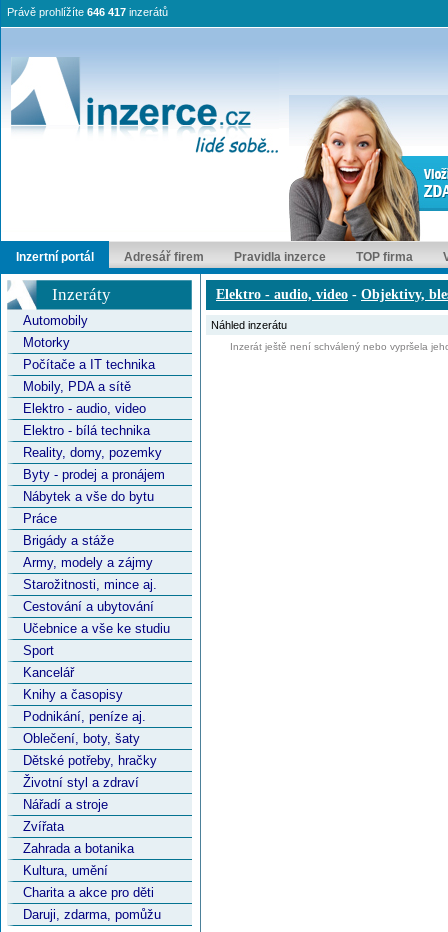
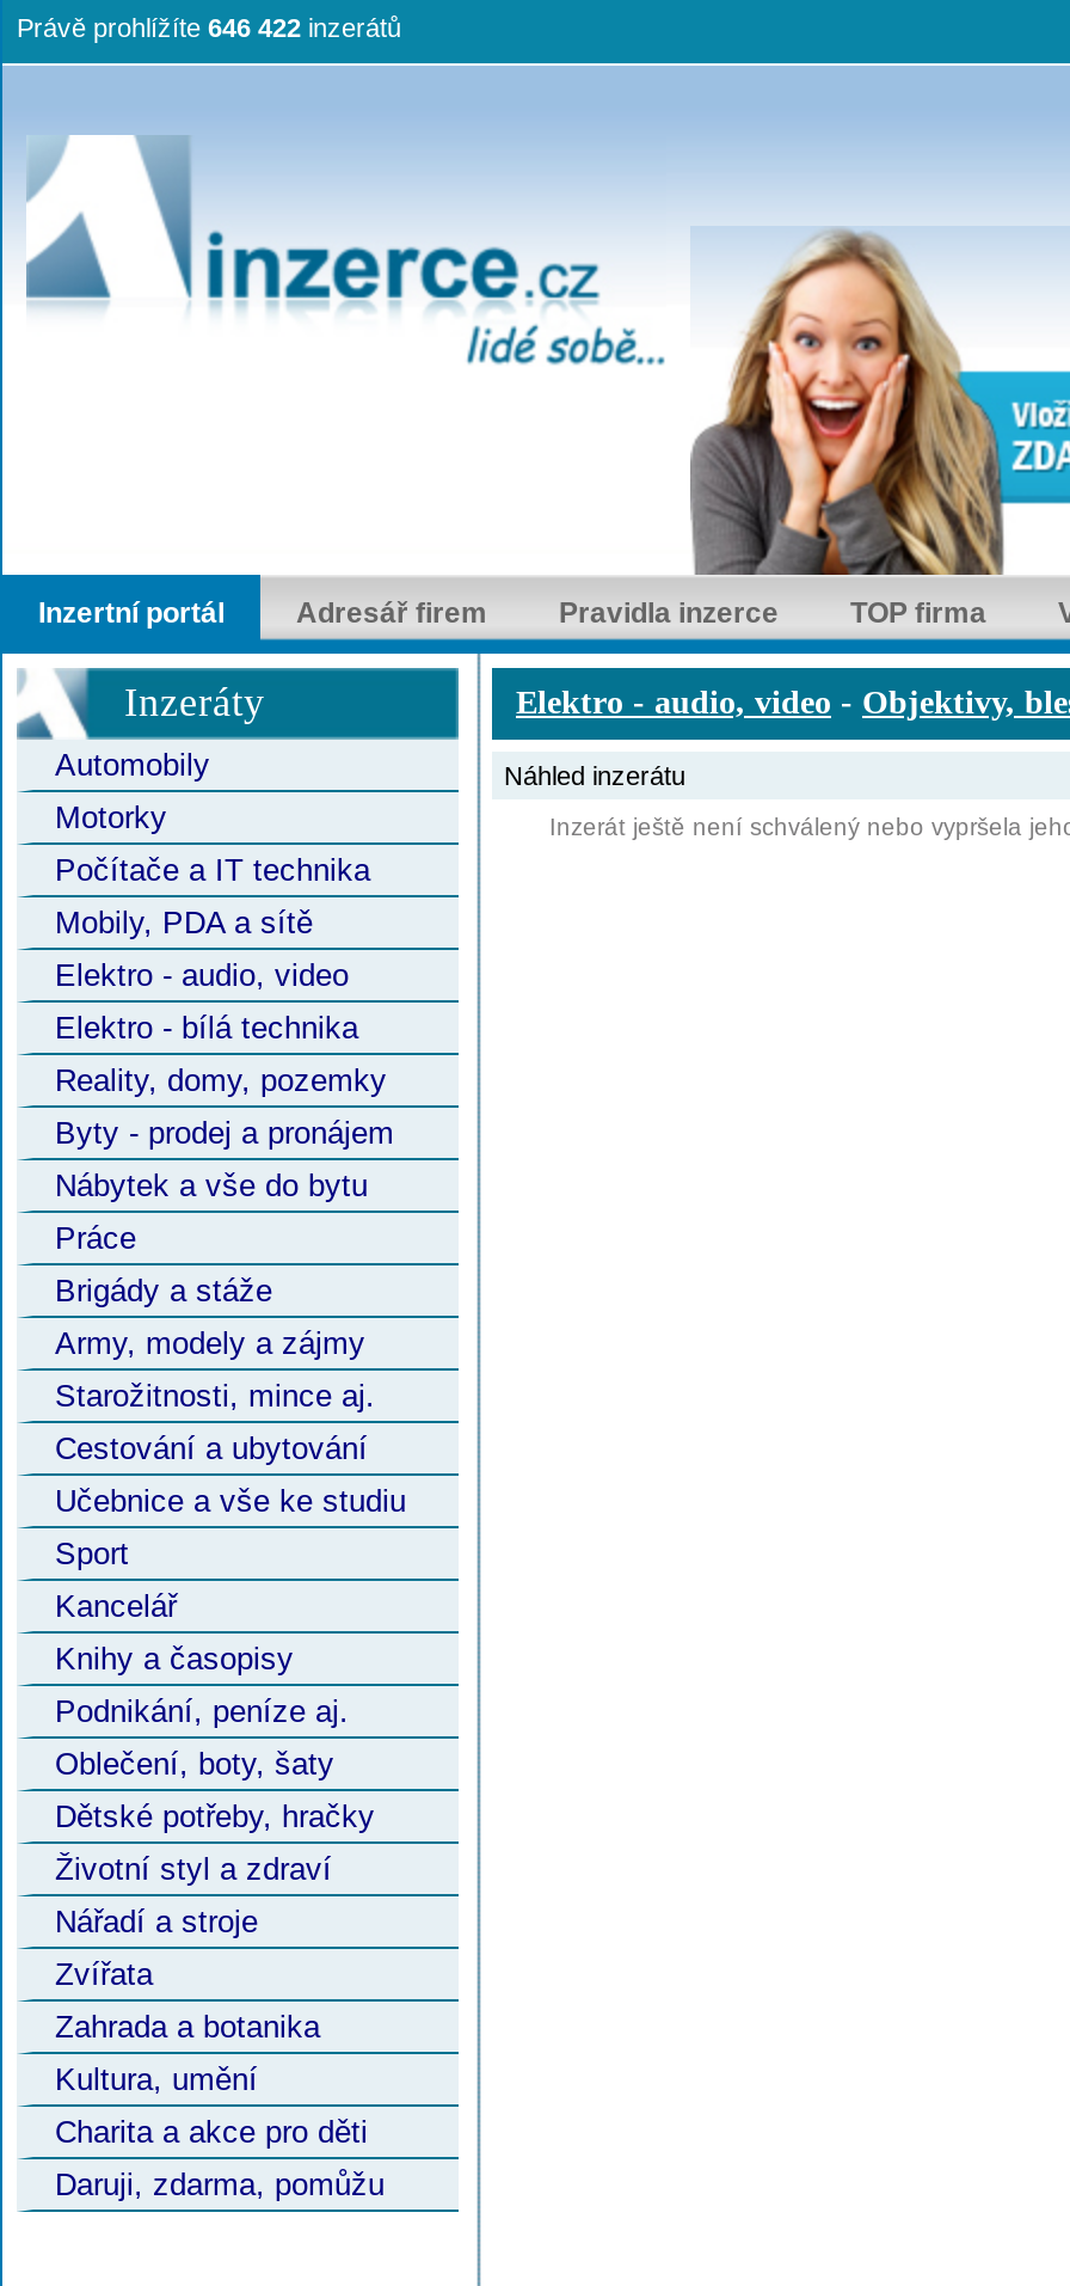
[7,6,168,18] Právě prohlížíte 646 417 inzerátů -> [17,13,401,42] Právě prohlížíte 646 422 inzerátů

